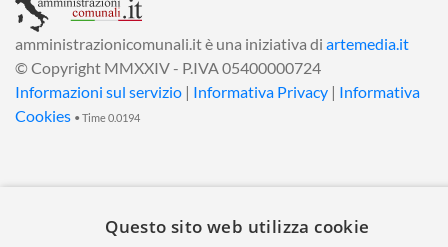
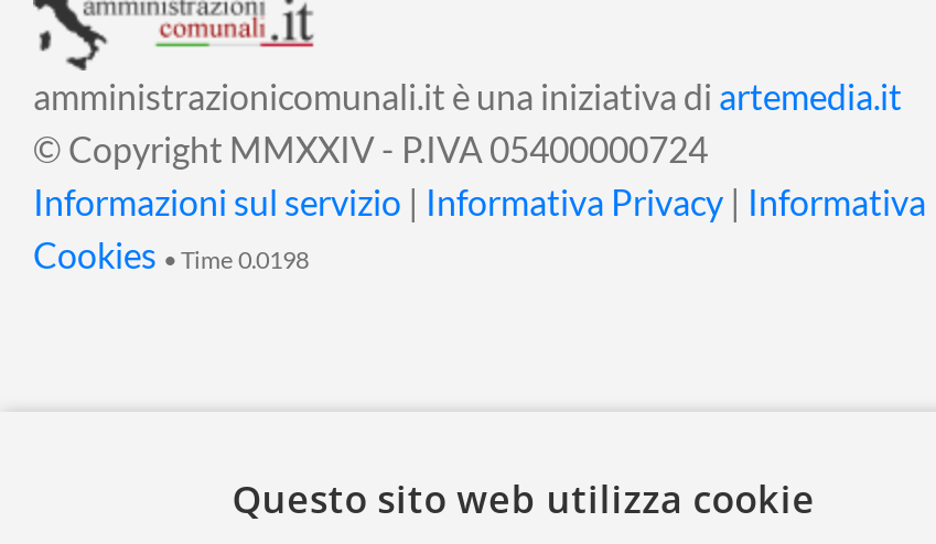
[15,106,140,125] Cookies • Time 0.0194 -> [33,233,309,275] Cookies • Time 0.0198

